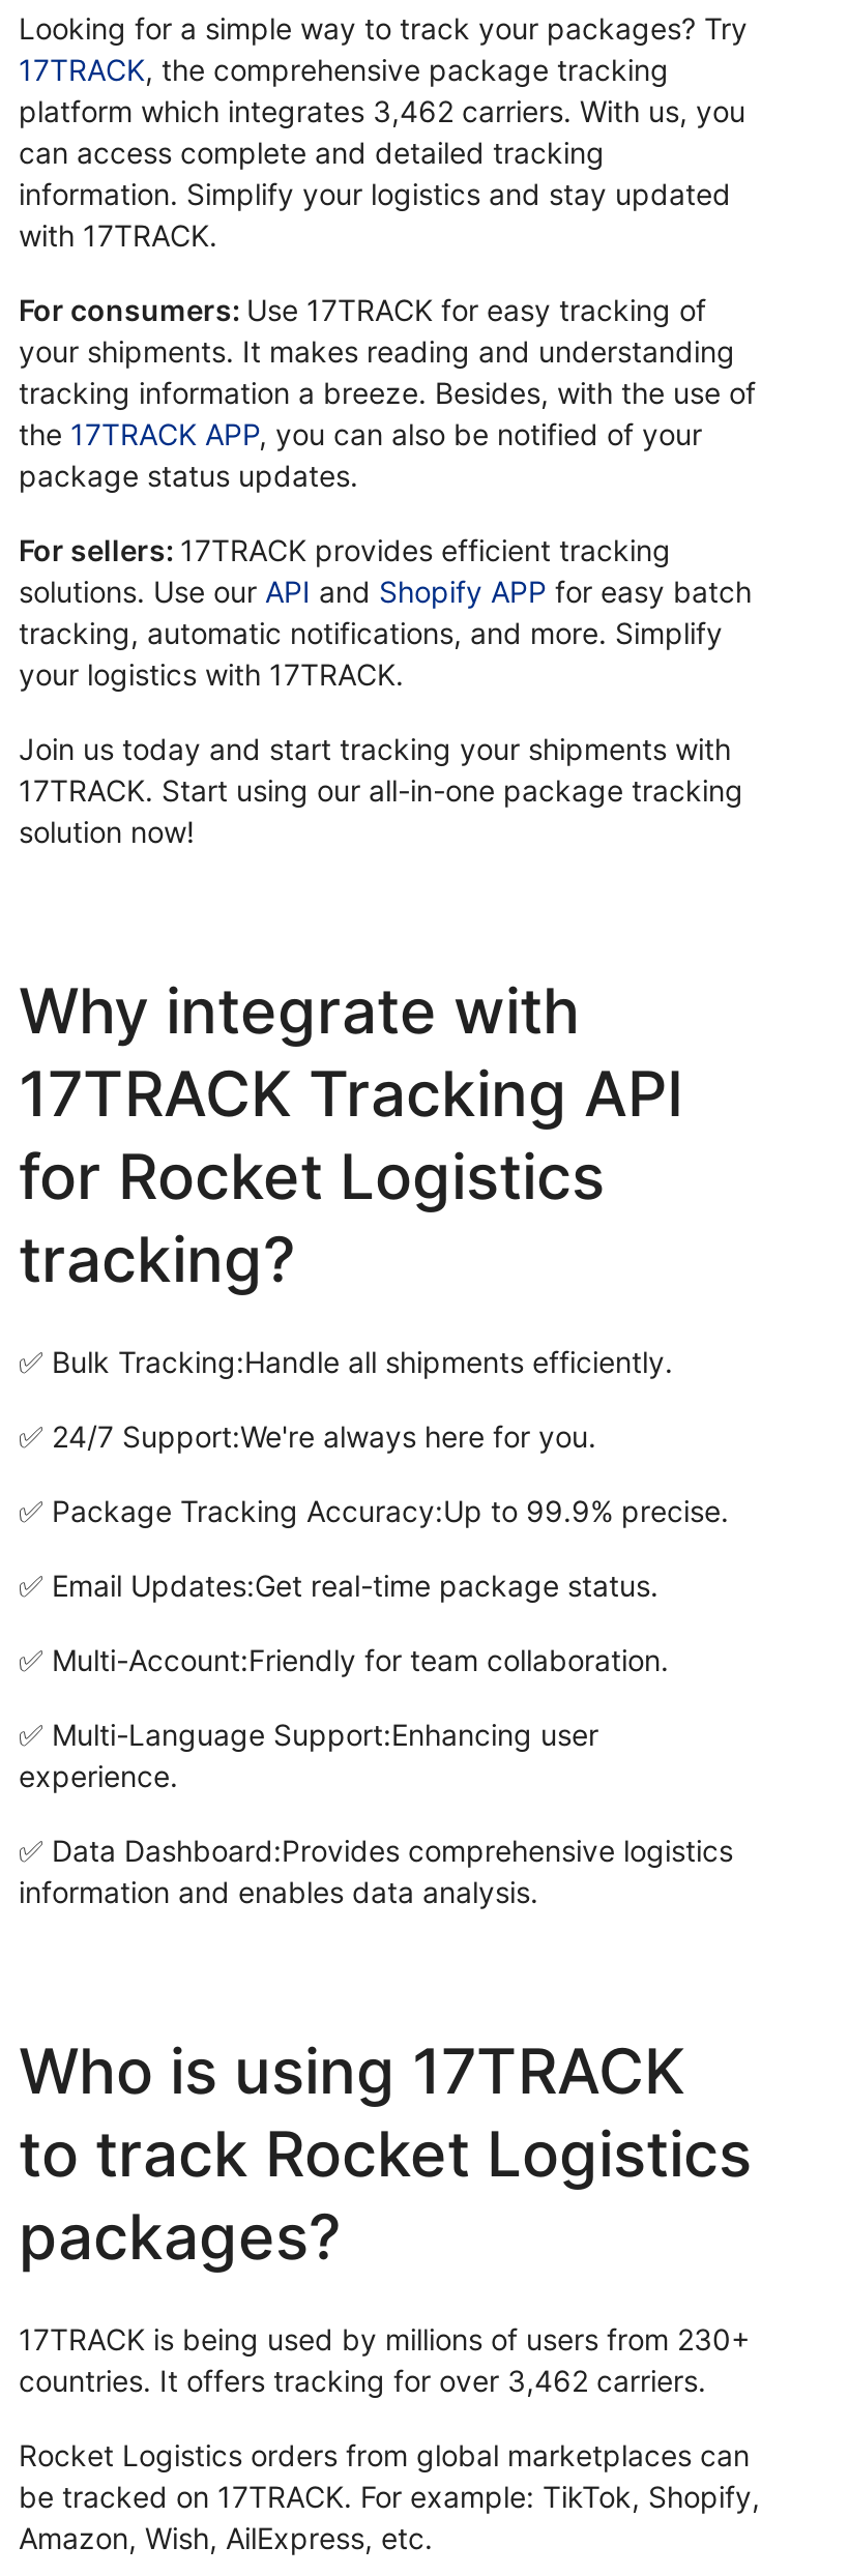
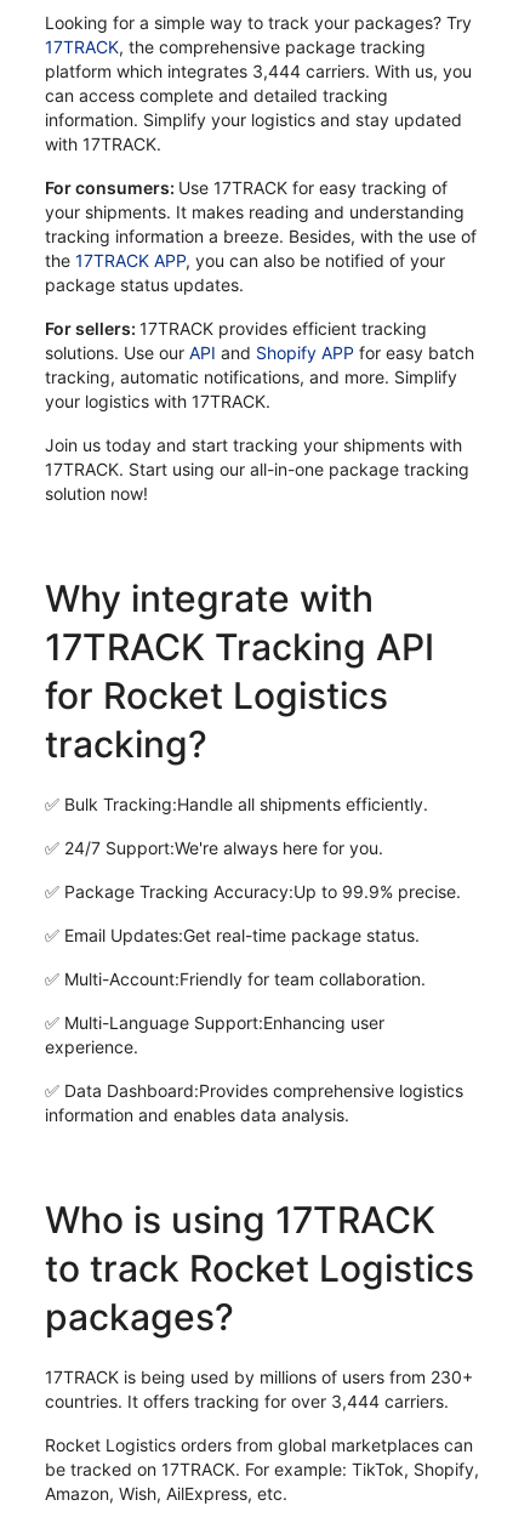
[19,94,745,129] platform which integrates 3,462 carriers. With us, you -> [45,61,472,82] platform which integrates 3,444 carriers. With us, you
[19,2364,706,2399] countries. It offers tracking for over 3,462 carriers. -> [45,1391,449,1412] countries. It offers tracking for over 3,444 carriers.

